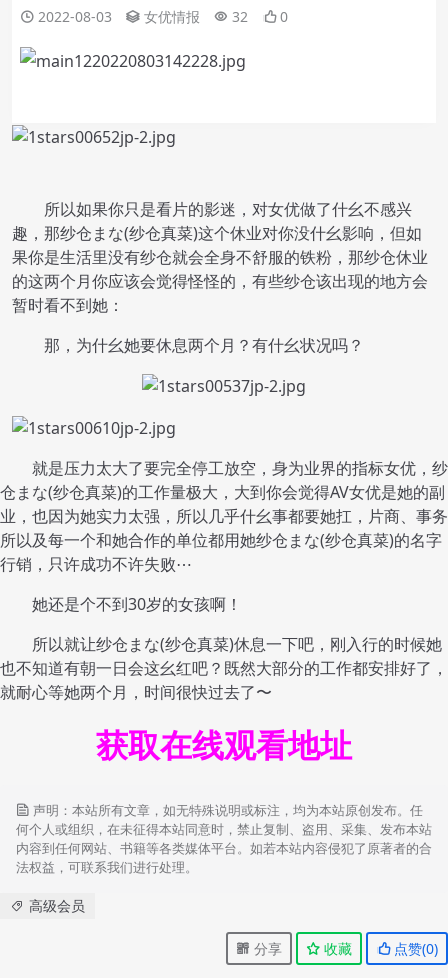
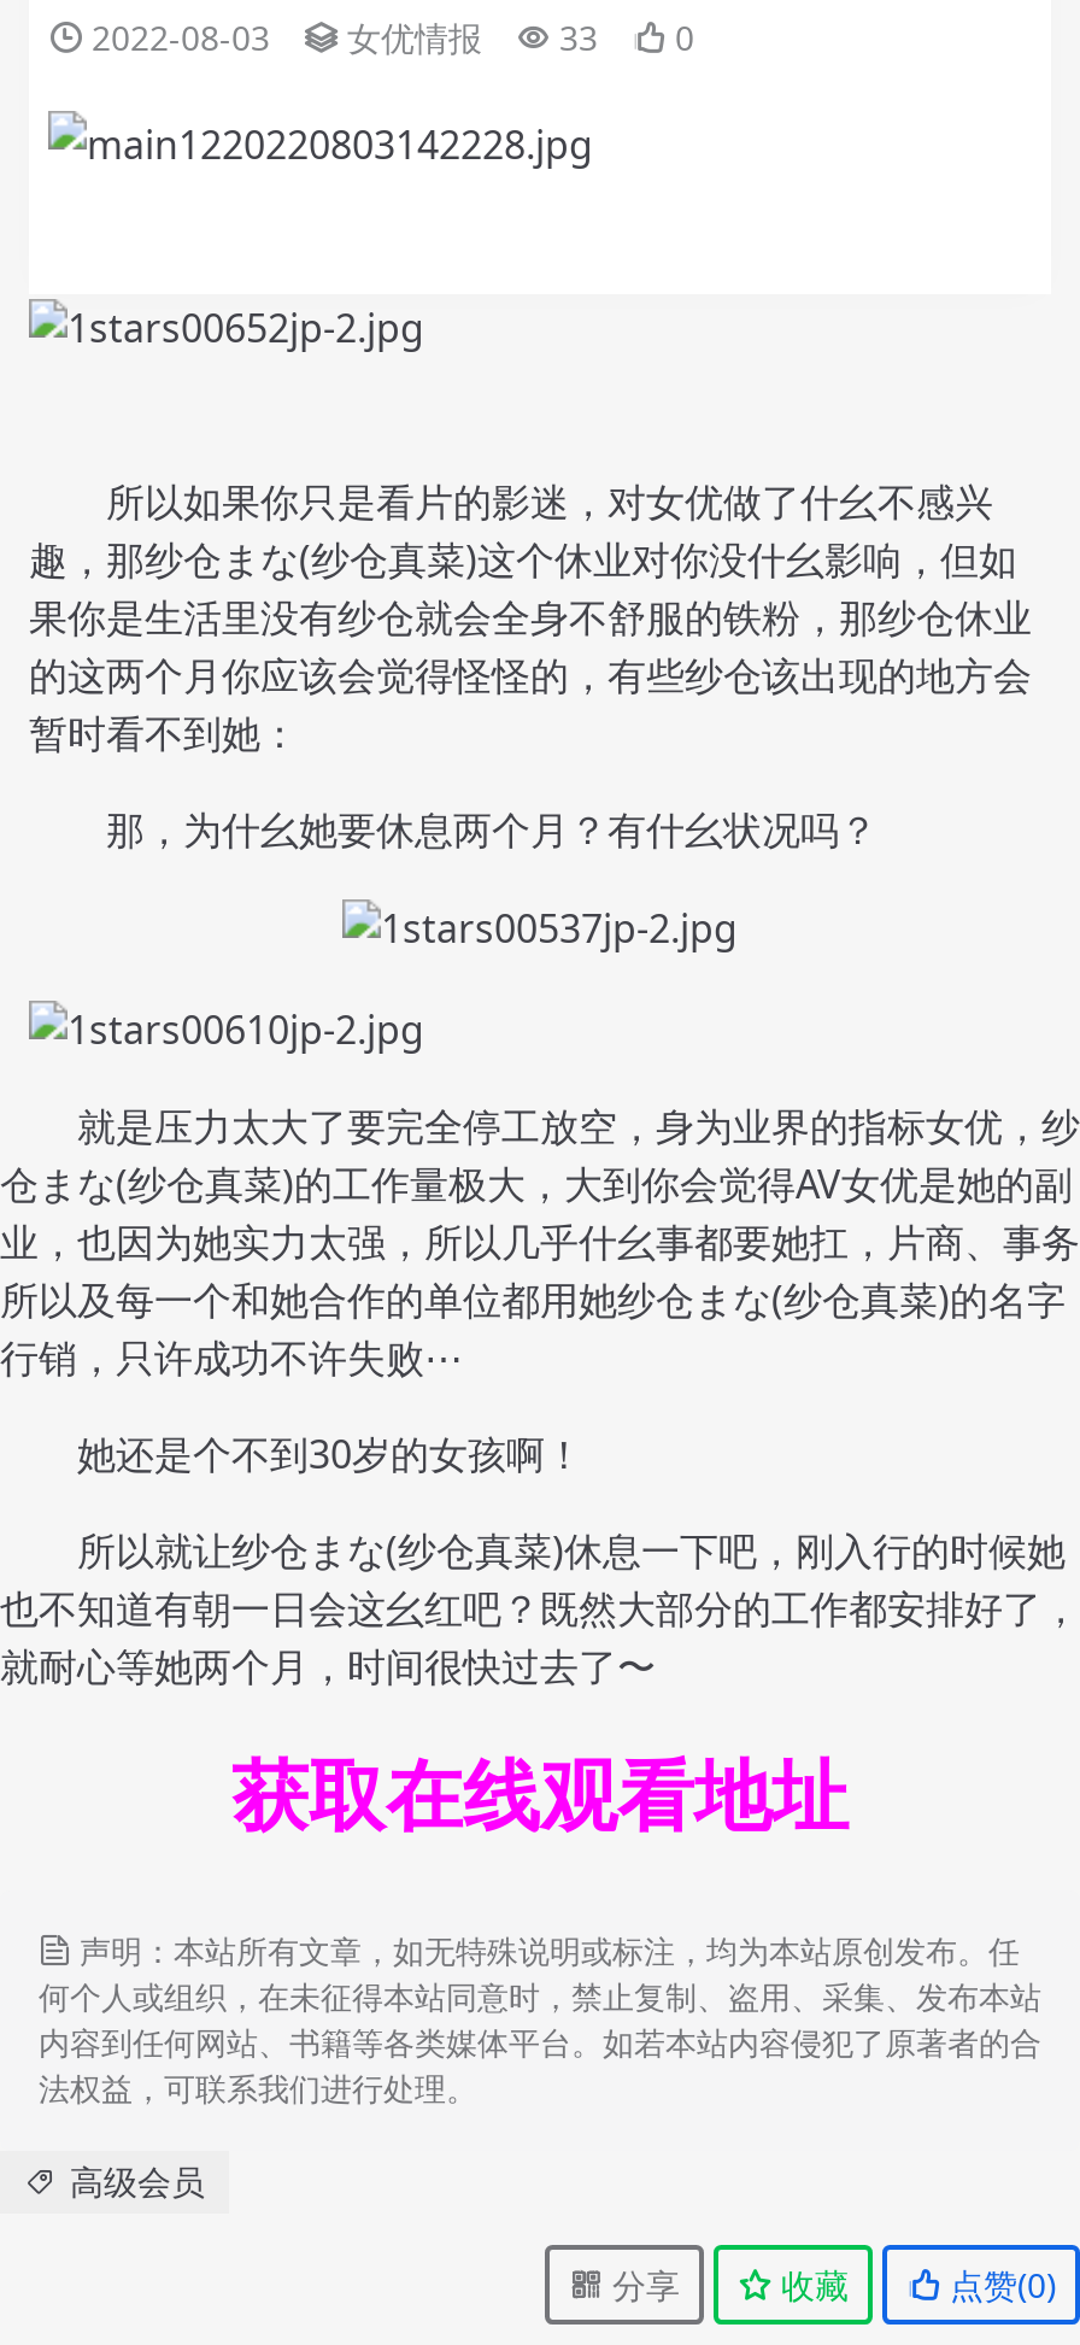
[38,7,288,26] 2022-08-03 女优情报 32 0 -> [92,14,694,60] 2022-08-03 女优情报 33 0

